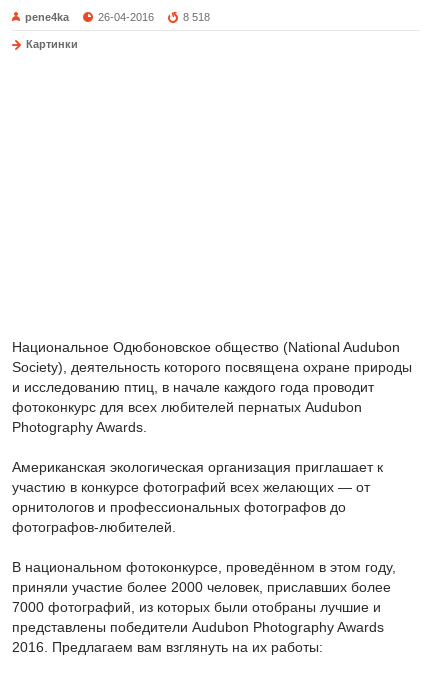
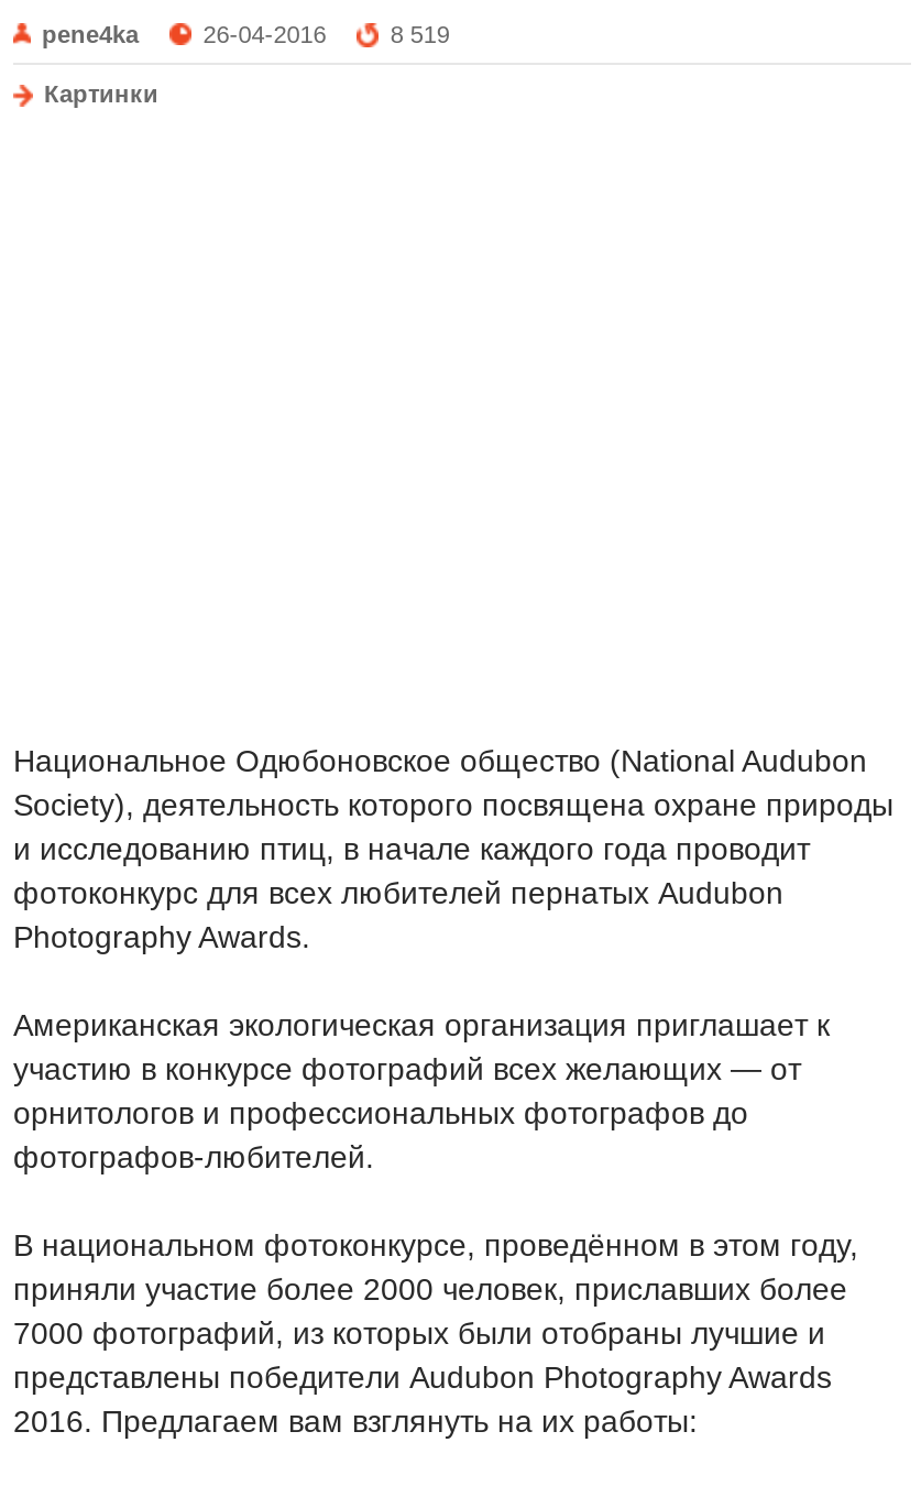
[183,11,210,23] 8 518 -> [390,21,450,47] 8 519

